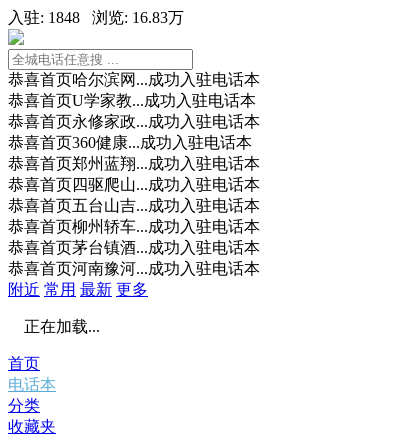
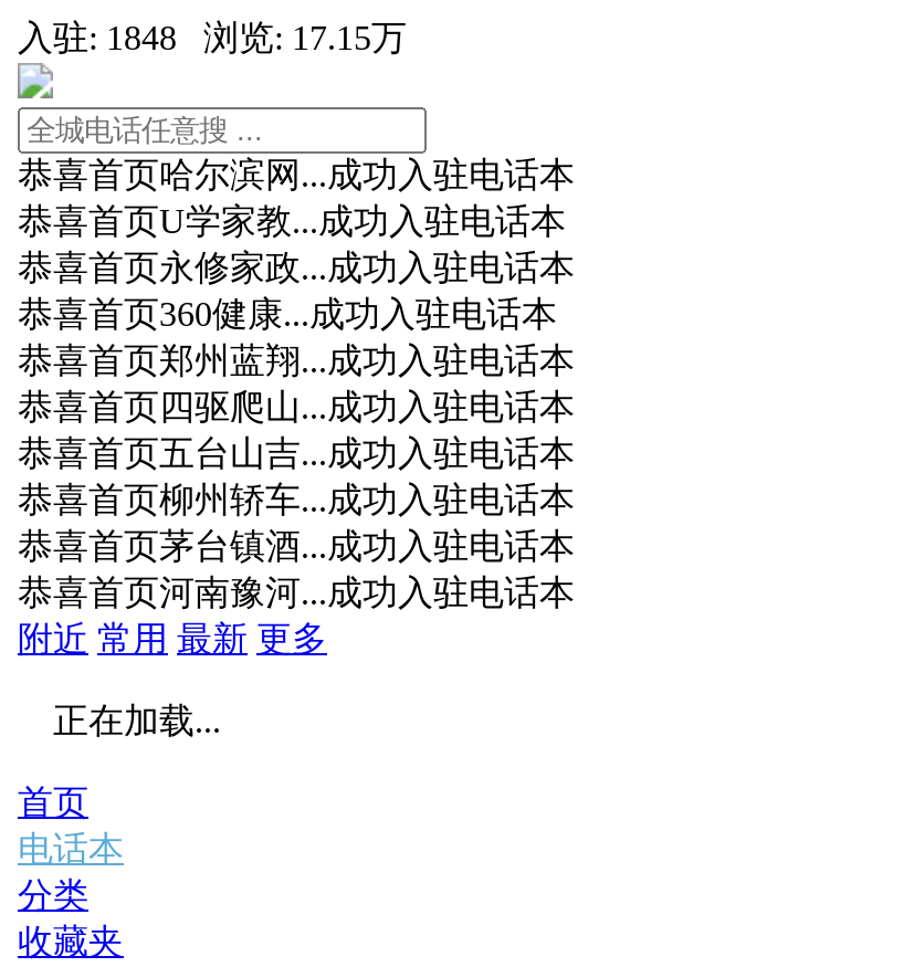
[8,9,188,26] 入驻: 1848 浏览: 16.83万 -> [18,19,416,56] 入驻: 1848 浏览: 17.15万

